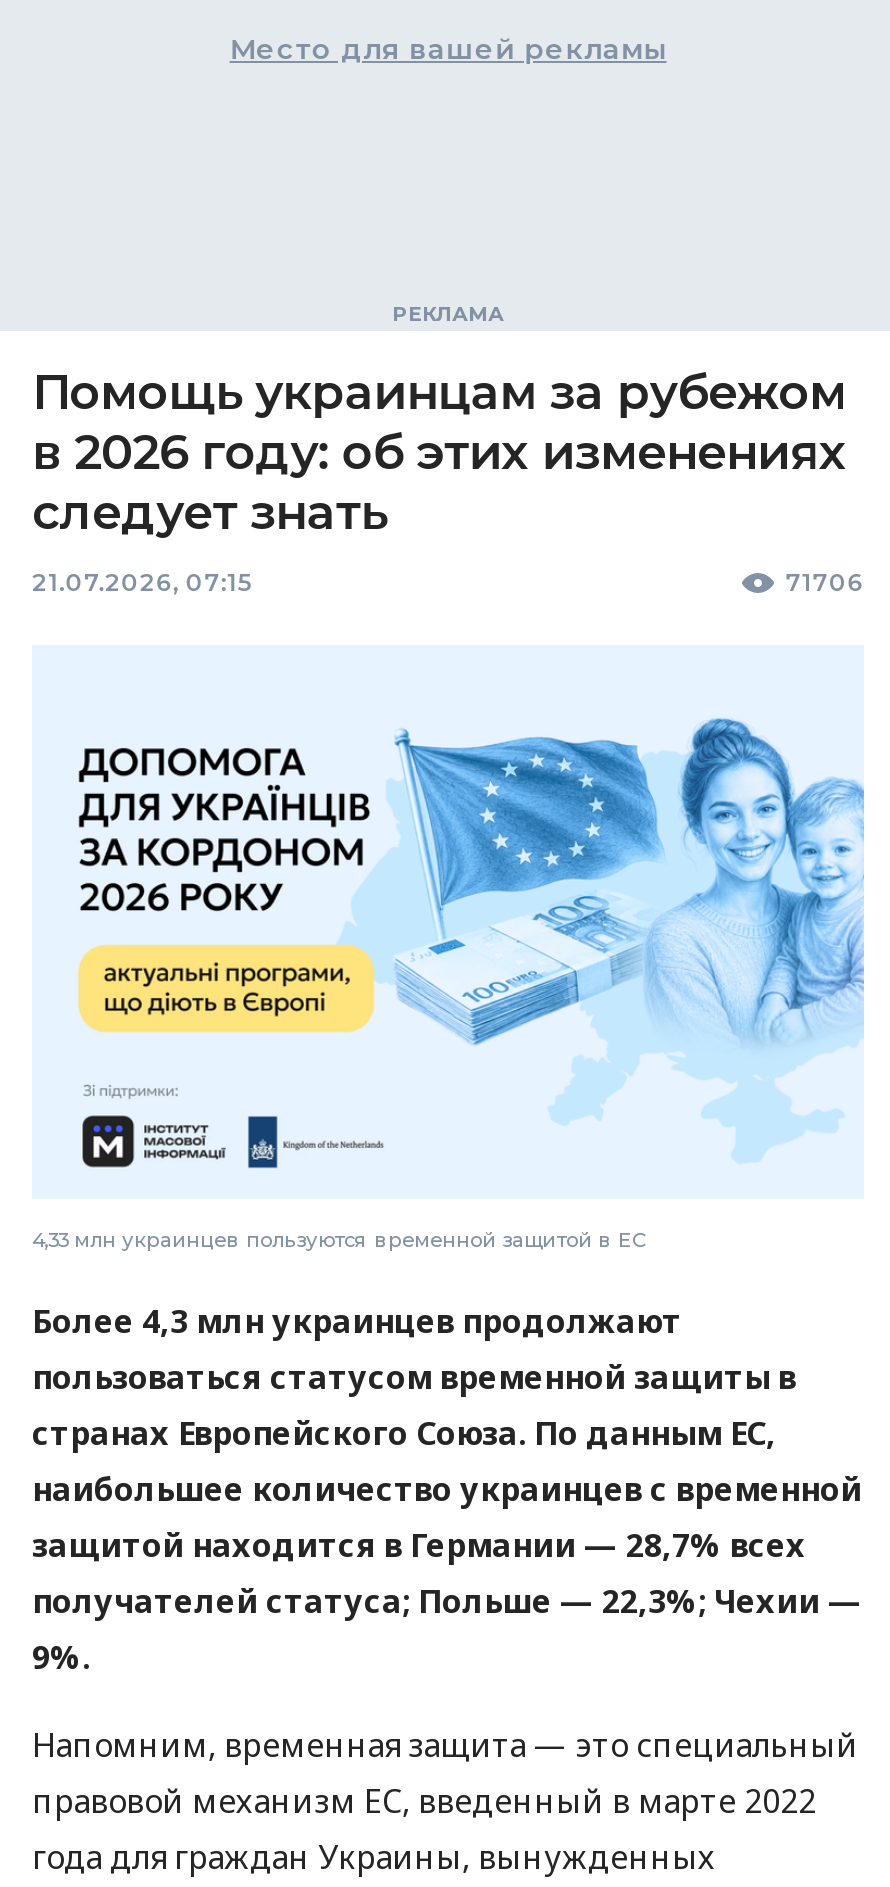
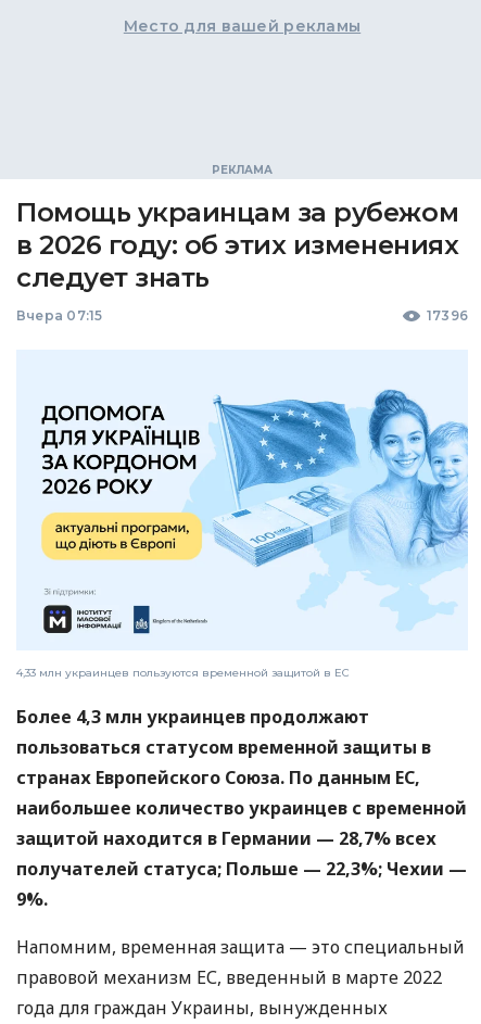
[32,567,864,597] 21.07.2026, 07:15 | 71706 -> [16,307,468,324] Вчера 07:15 | 17396

